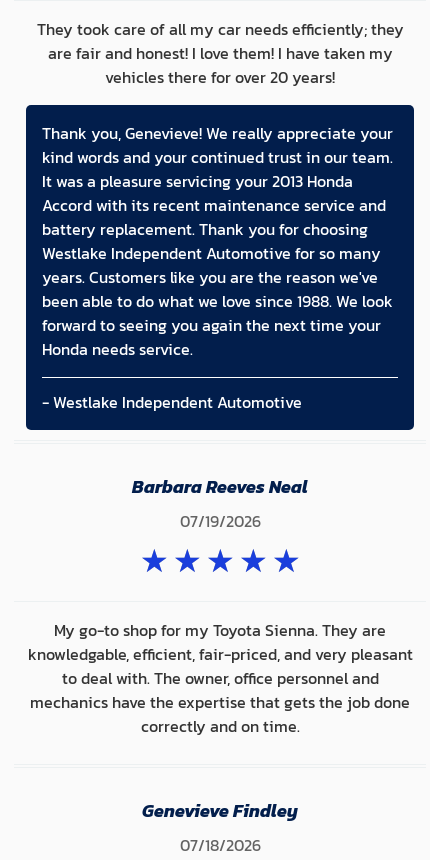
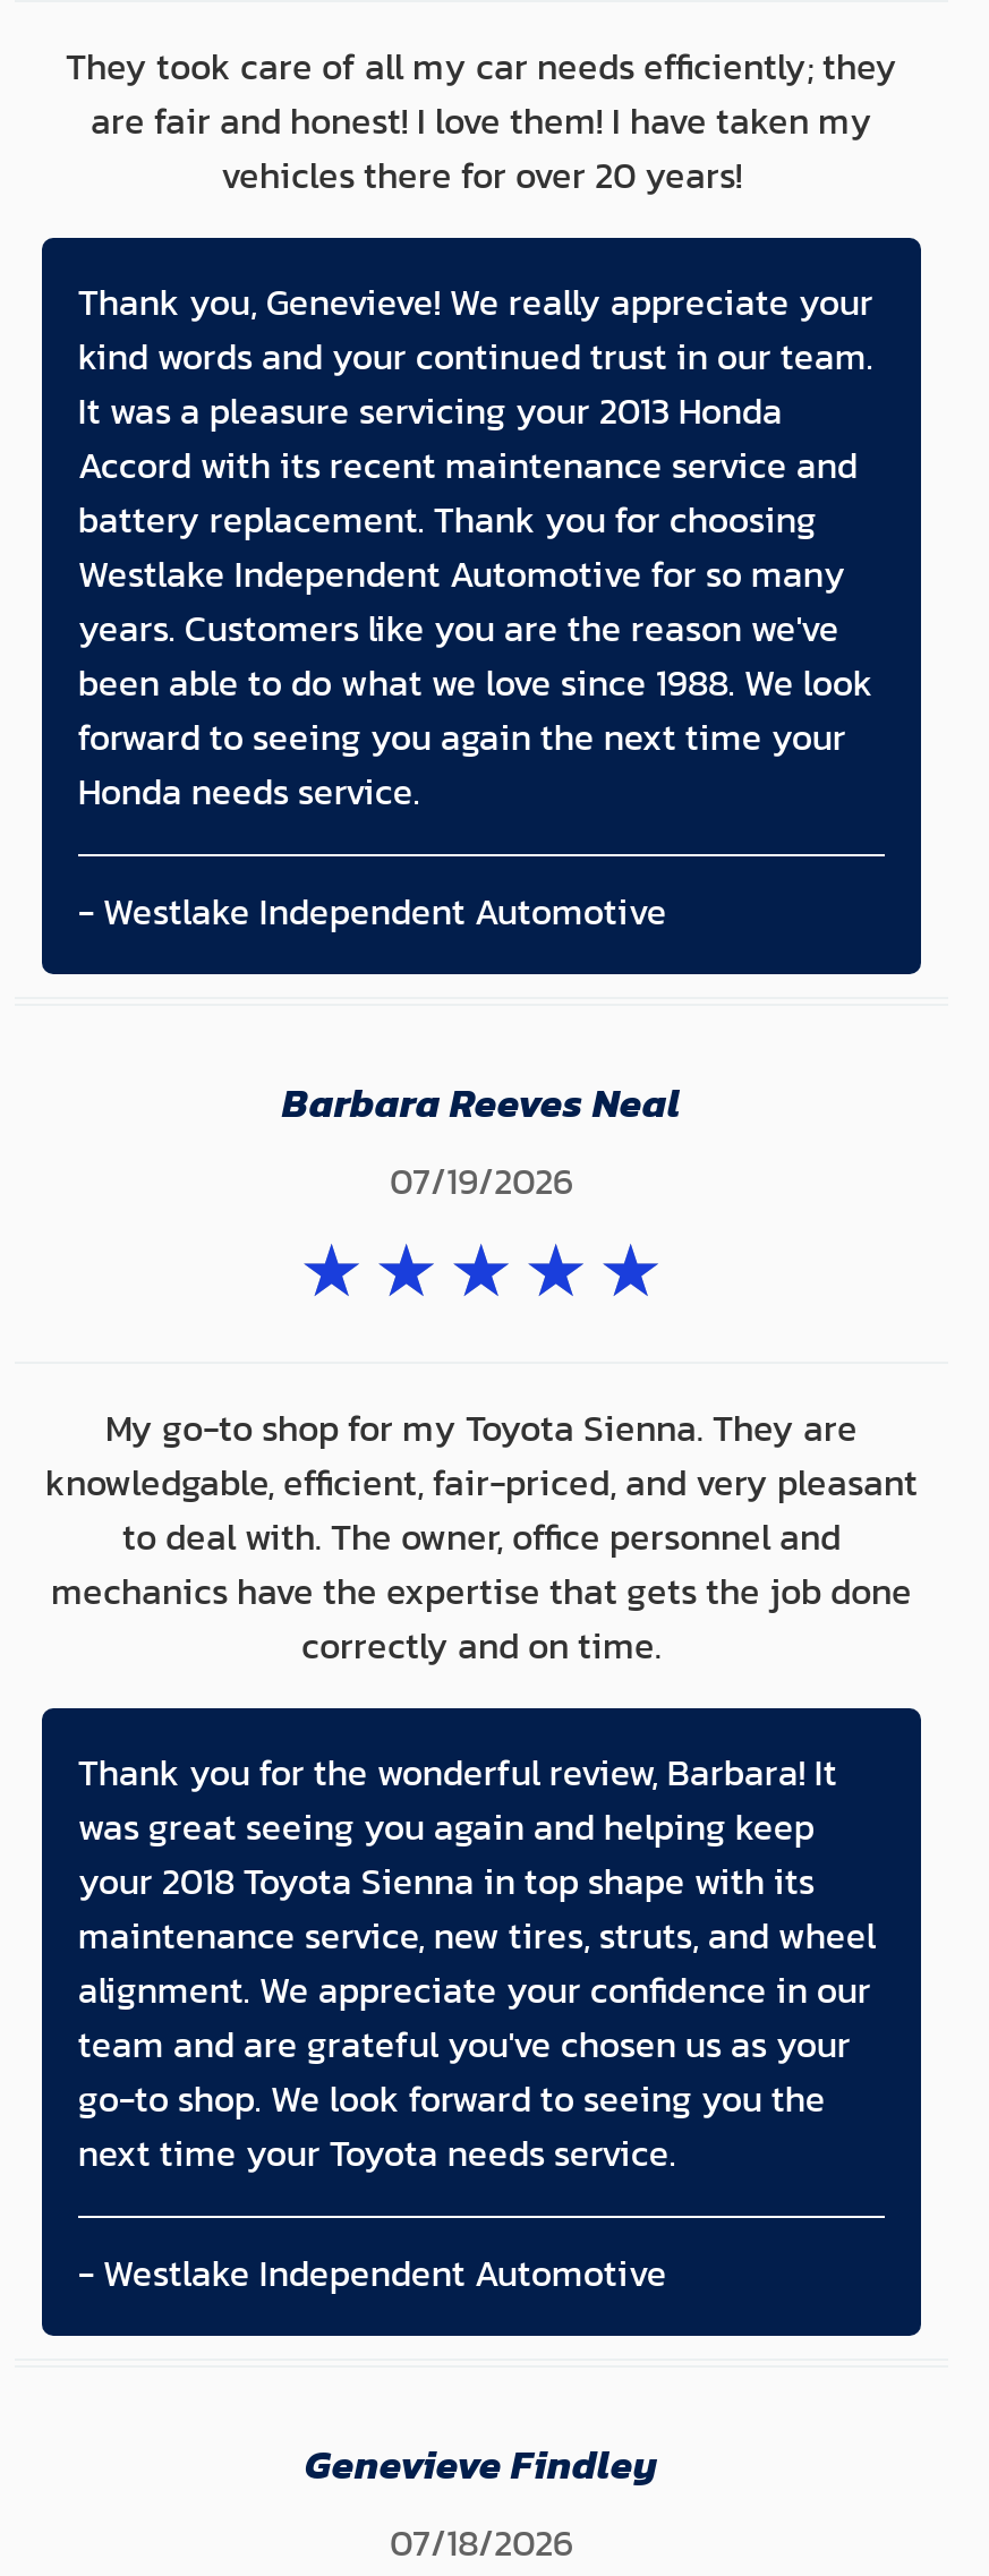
none -> [40,1706,923,2338] [image] | Thank you for the wonderful review, Barbara! It | was great seeing you again and helping keep | your 2018 Toyota Sienna in top shape with its | maintenance service, new tires, struts, and wheel | alignment. We appreciate your confidence in our | team and are grateful you've chosen us as your | go-to shop. We look forward to seeing you the | next time your Toyota needs service. | - Westlake Independent Automotive

